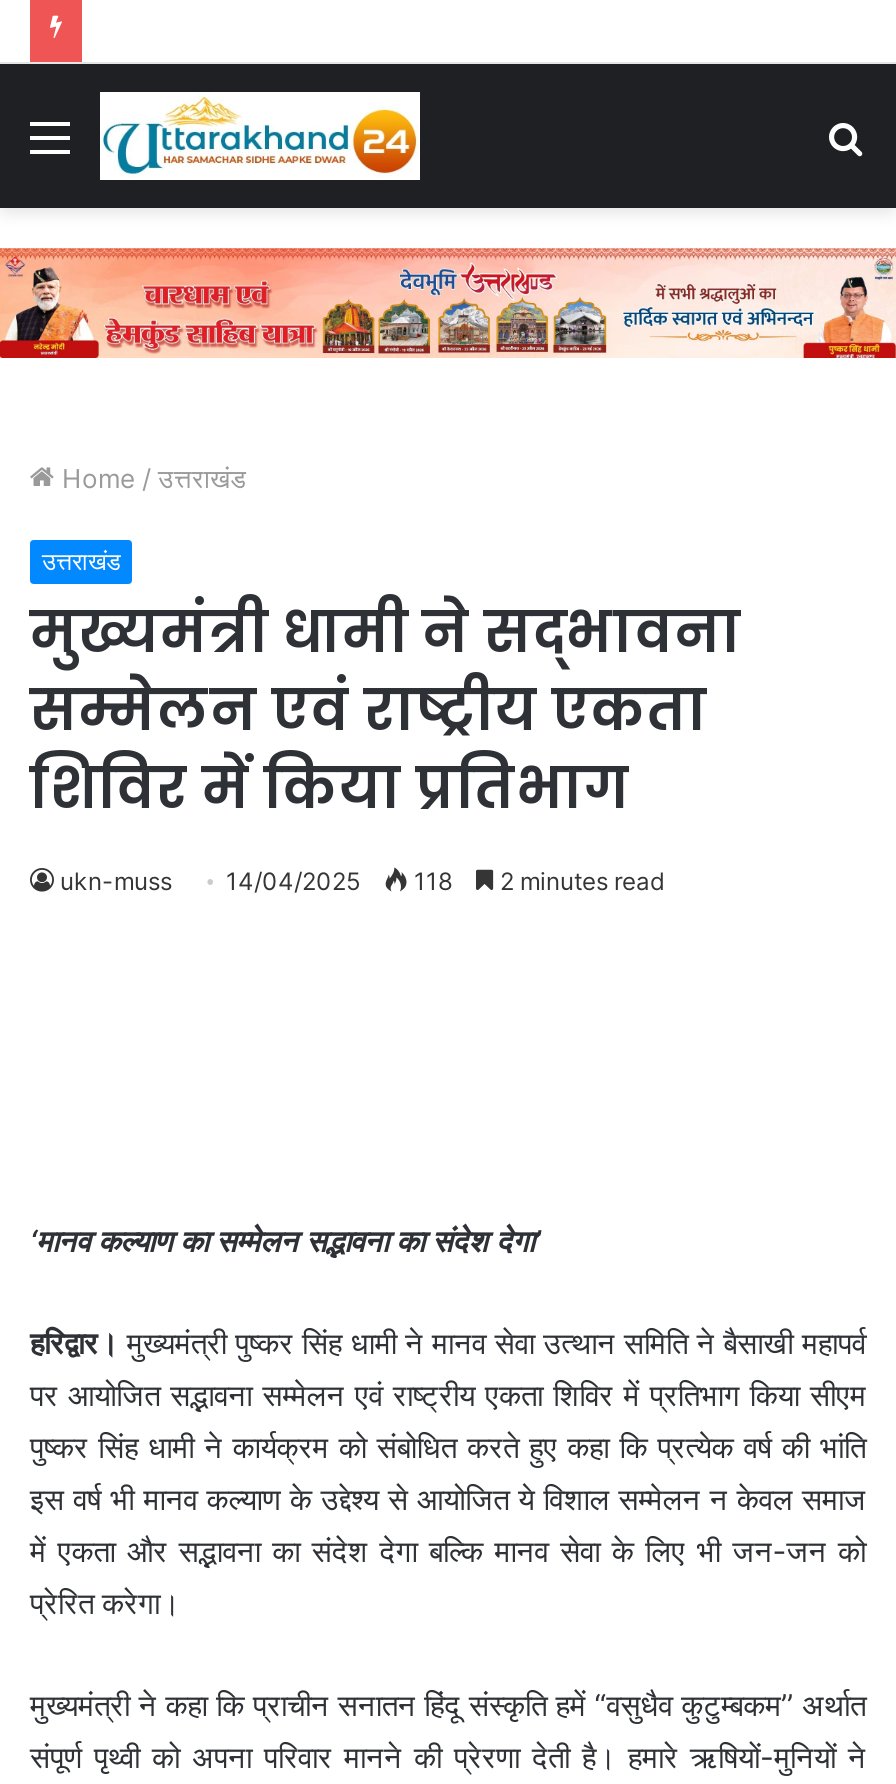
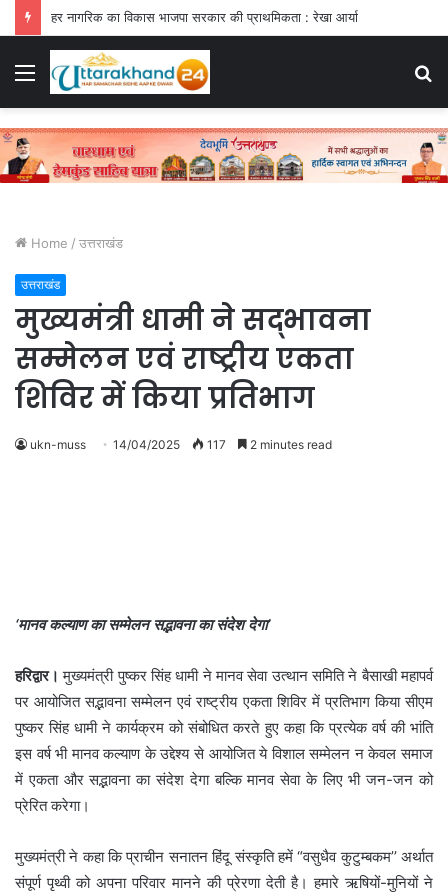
none -> [51,9,358,25] हर नागरिक का विकास भाजपा सरकार की प्राथमिकता : रेखा आर्या
[60,866,664,896] ukn-muss 14/04/2025 118 2 minutes read -> [30,437,332,452] ukn-muss 14/04/2025 117 2 minutes read

